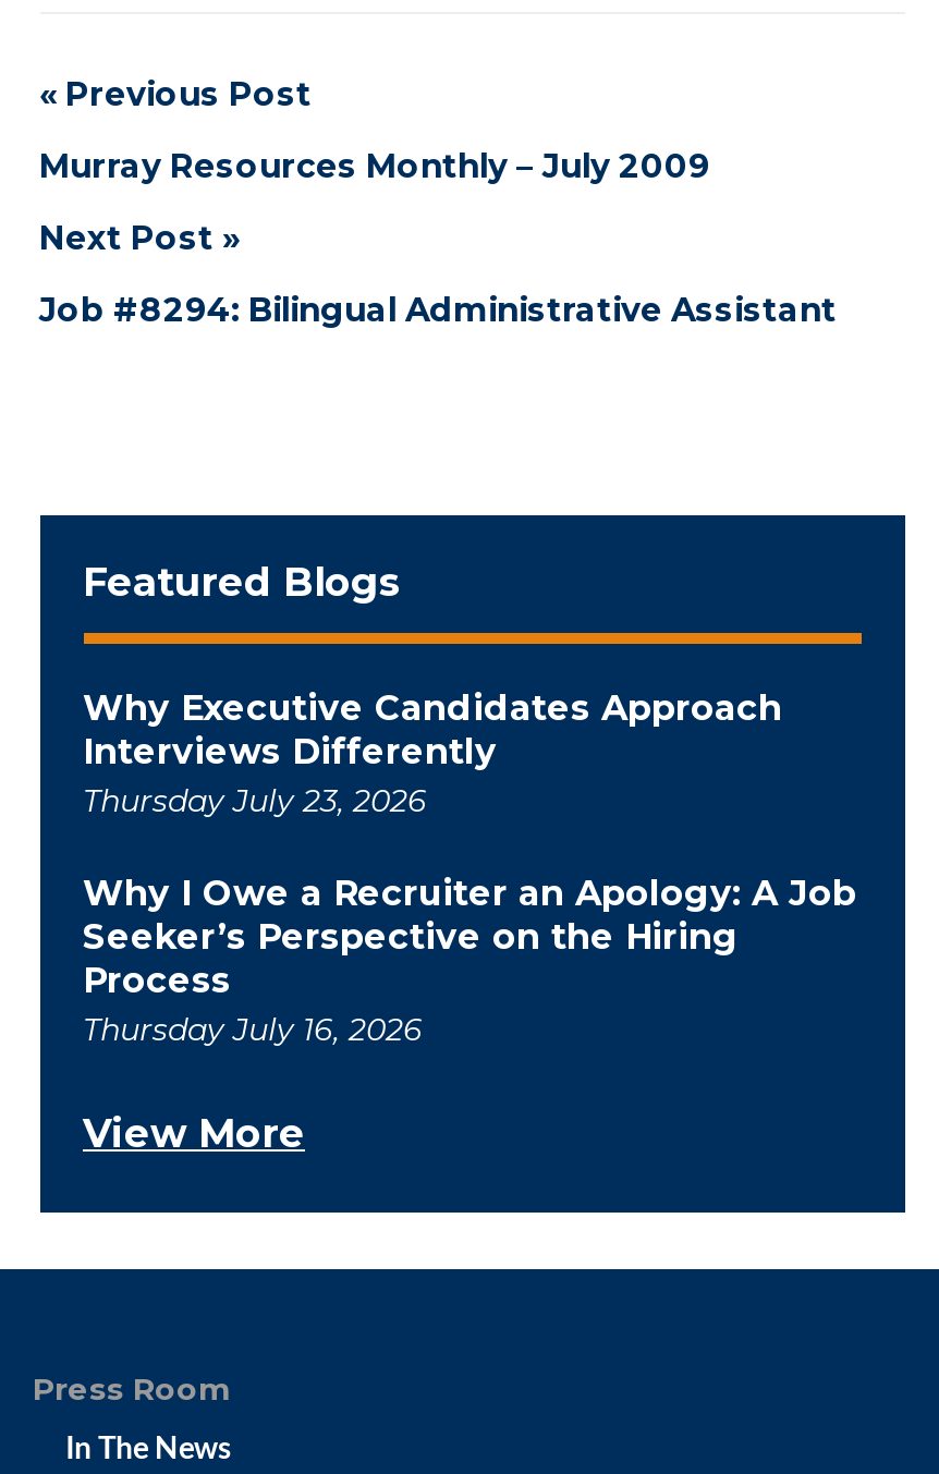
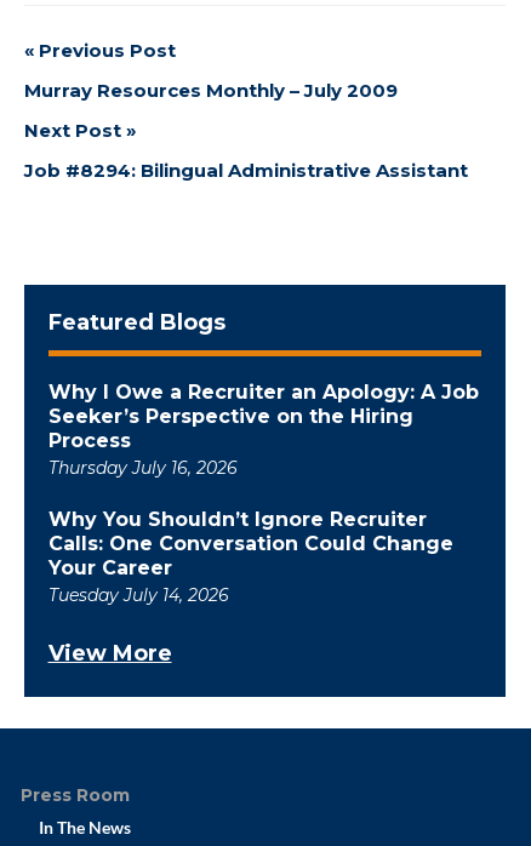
[83,687,782,820] Why Executive Candidates Approach | Interviews Differently | Thursday July 23, 2026 -> none
moved [83,873,856,1049] -> [48,381,478,479]: Why I Owe a Recruiter an Apology: A Job | Seeker’s Perspective on the Hiring | Process | Thursday July 16, 2026
none -> [48,508,453,606] Why You Shouldn’t Ignore Recruiter | Calls: One Conversation Could Change | Your Career | Tuesday July 14, 2026

